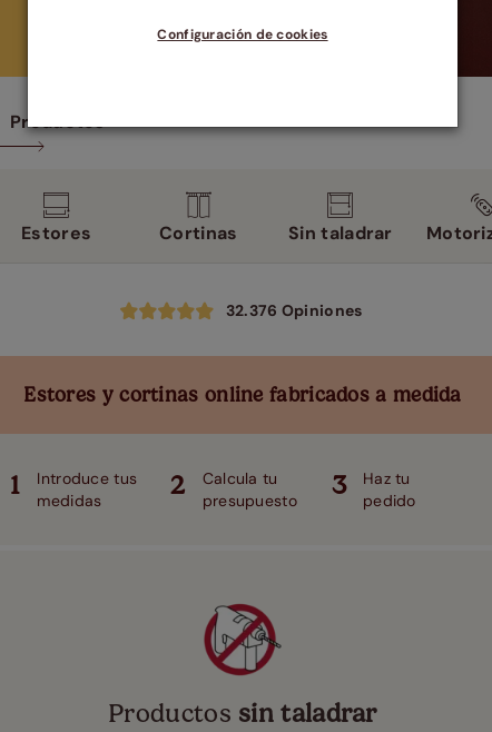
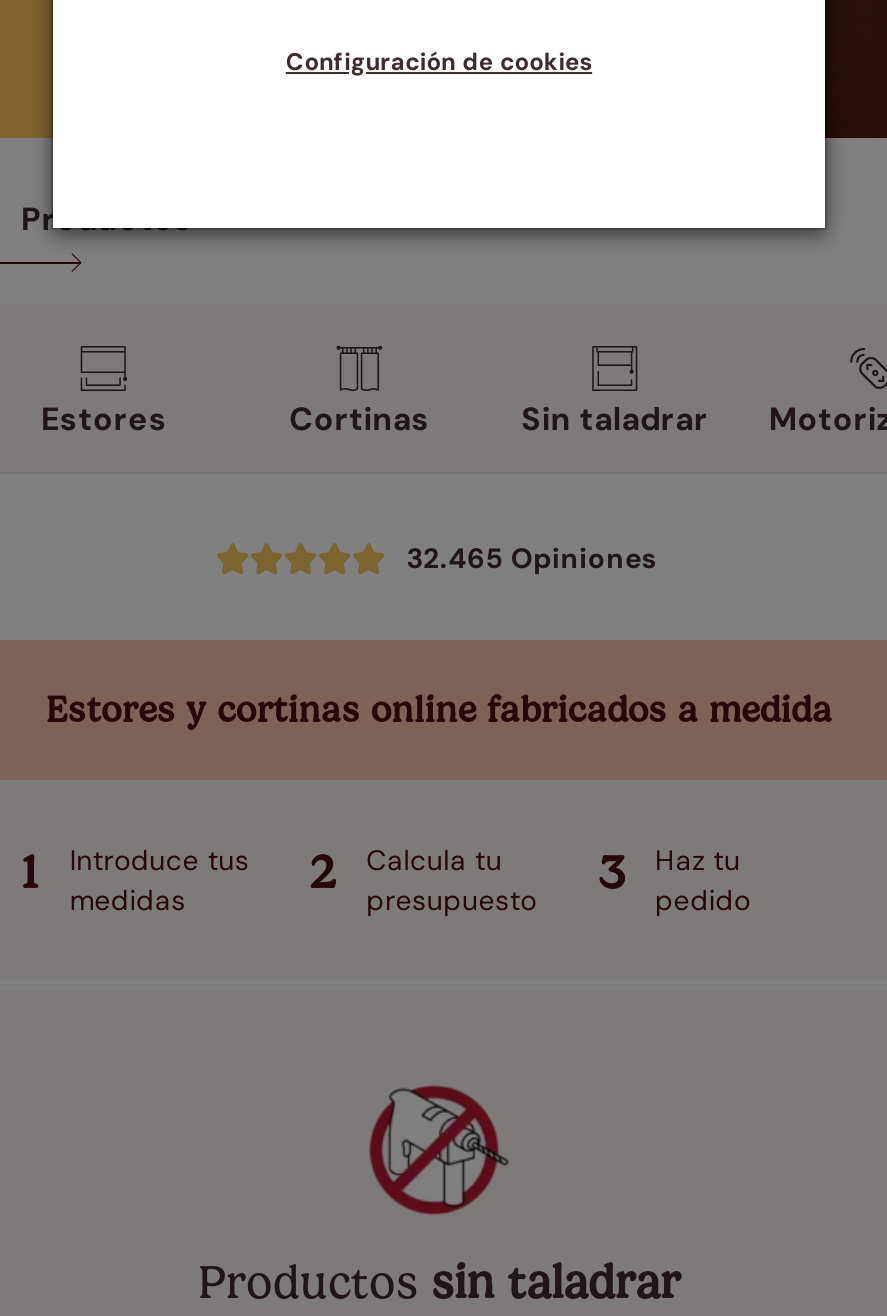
[226,300,362,320] 32.376 Opiniones -> [407,540,656,576] 32.465 Opiniones

